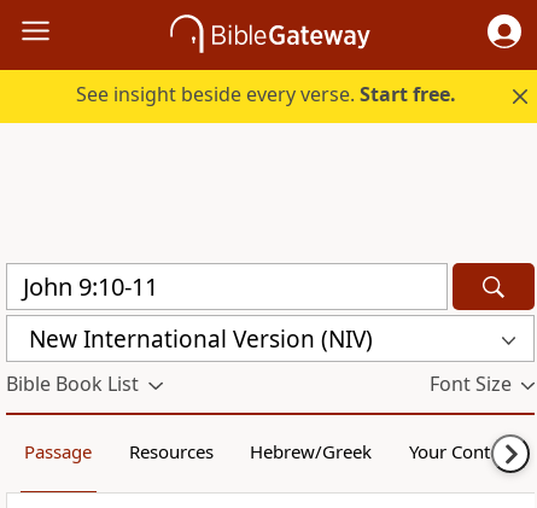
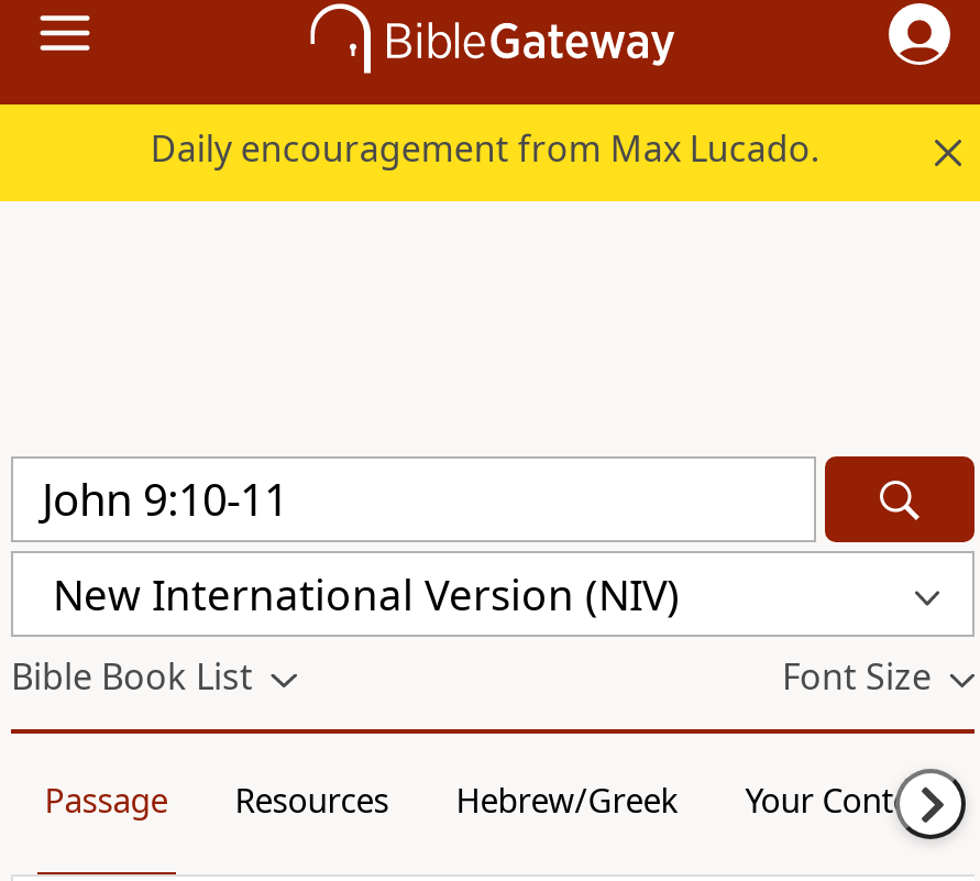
[76,81,456,107] See insight beside every verse. Start free. -> [150,124,819,173] Daily encouragement from Max Lucado.

